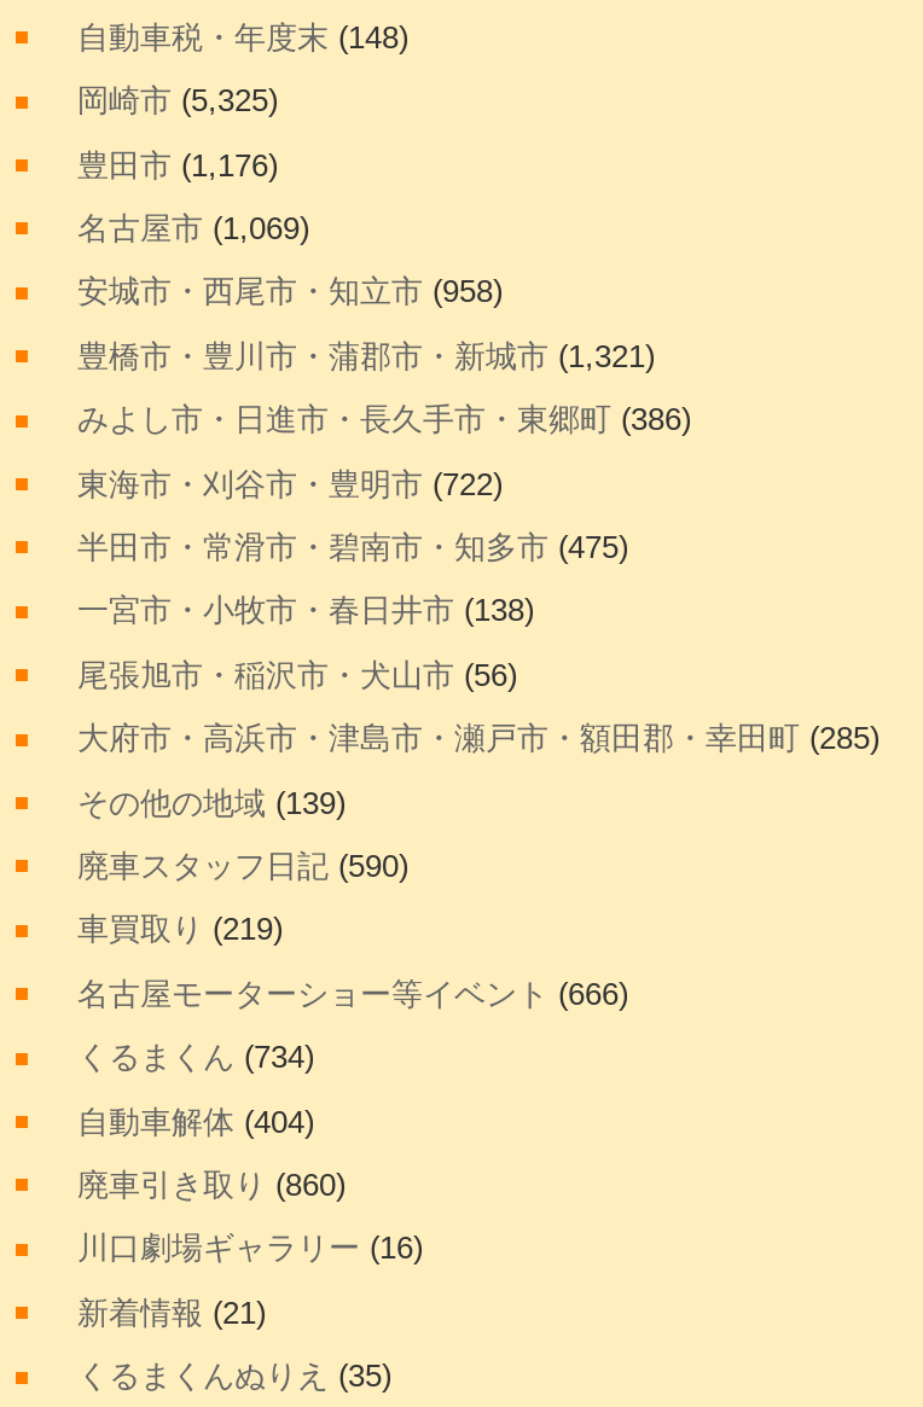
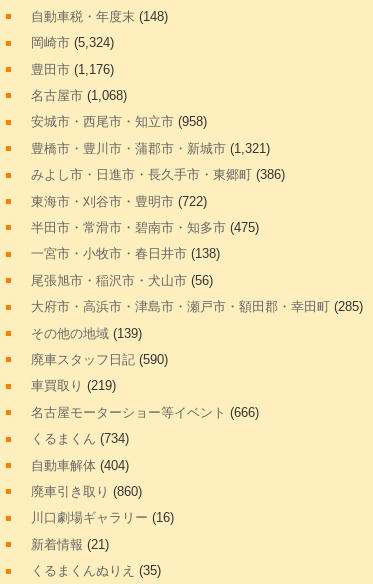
[77,83,278,119] 岡崎市(5,325) -> [31,35,114,50] 岡崎市(5,324)
[77,210,309,247] 名古屋市(1,069) -> [31,88,127,103] 名古屋市(1,068)

